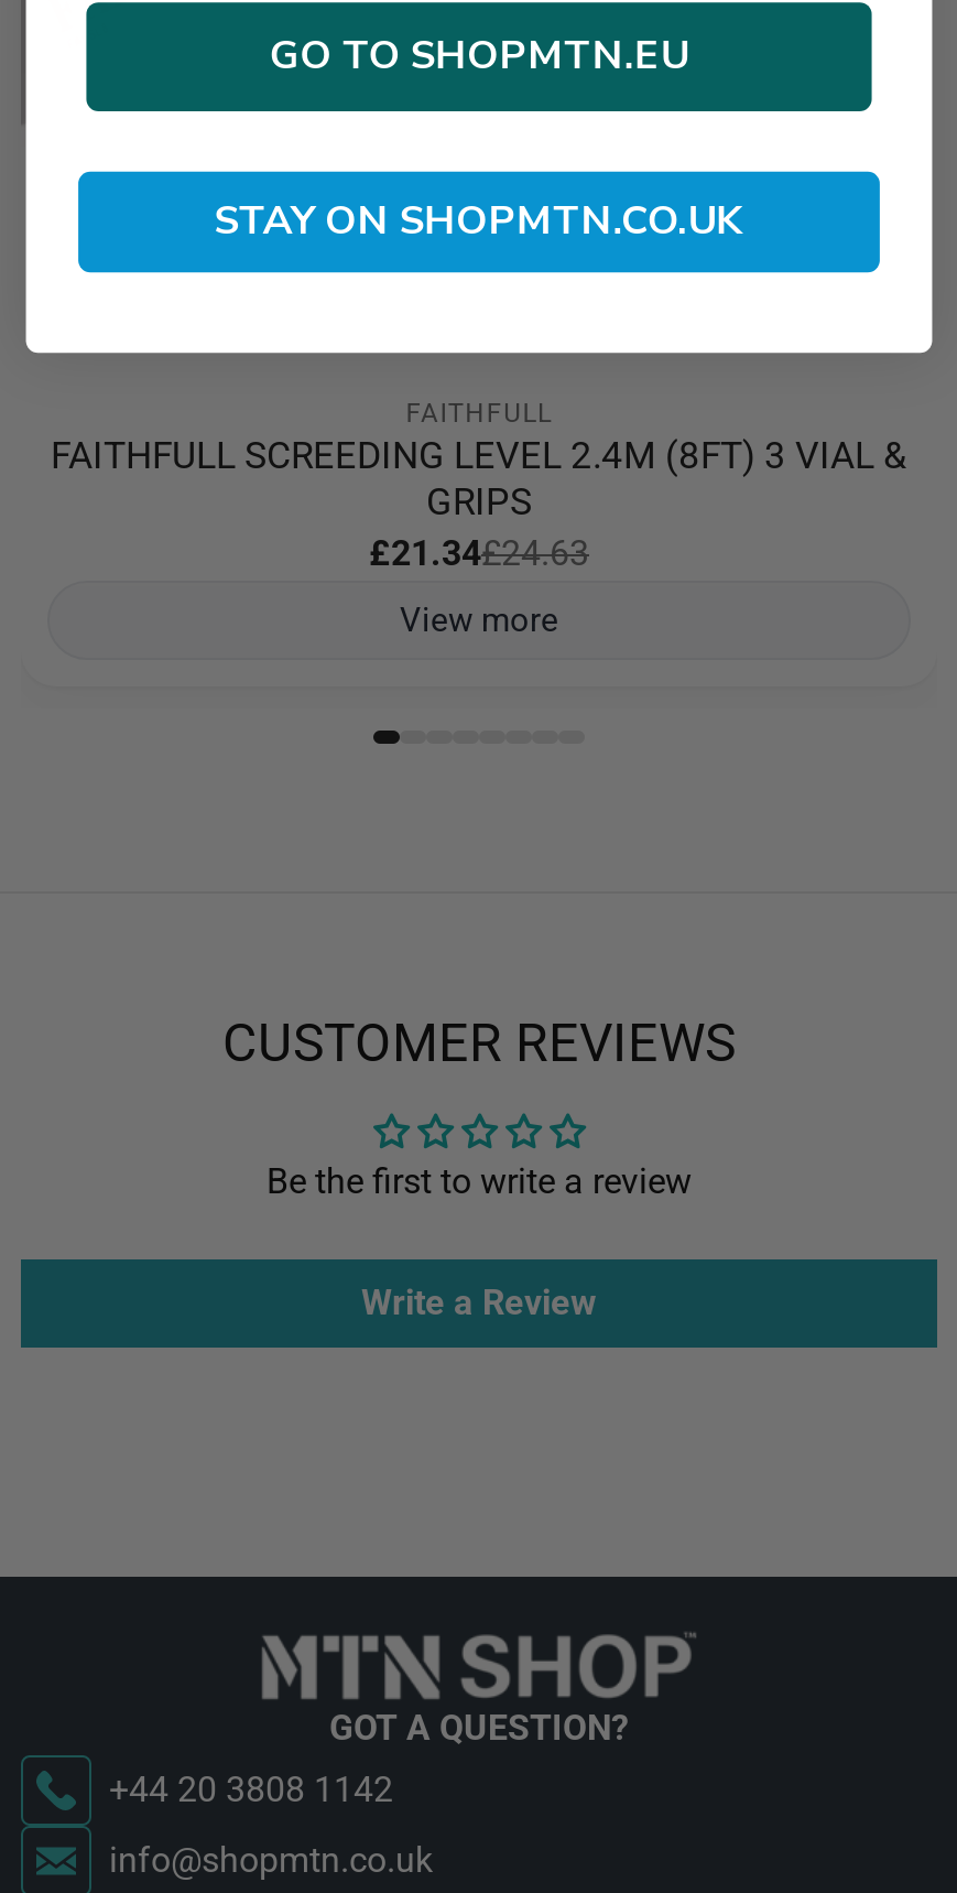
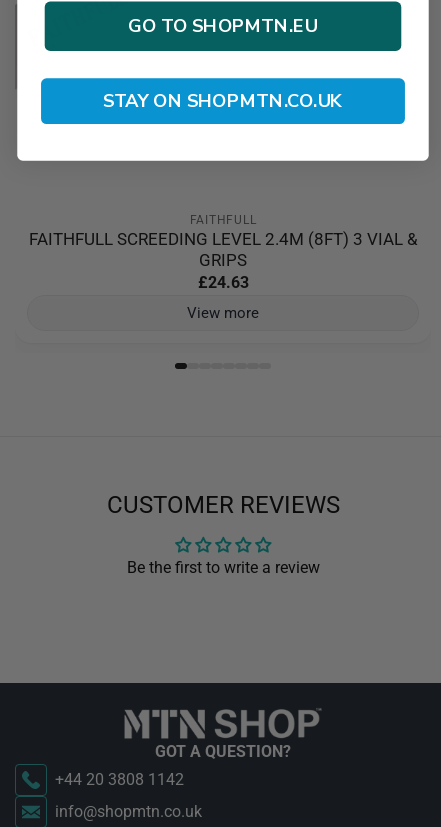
moved [51,398,907,524] -> [28,213,417,270]: FAITHFULL | FAITHFULL SCREEDING LEVEL 2.4M (8FT) 3 VIAL & | GRIPS
[369,532,589,573] £21.34£24.63 -> [197,273,248,292] £24.63
moved [222,600,736,1201] -> [106,304,339,577]: View more | CUSTOMER REVIEWS | Be the first to write a review
[361,1281,597,1323] Write a Review -> none

